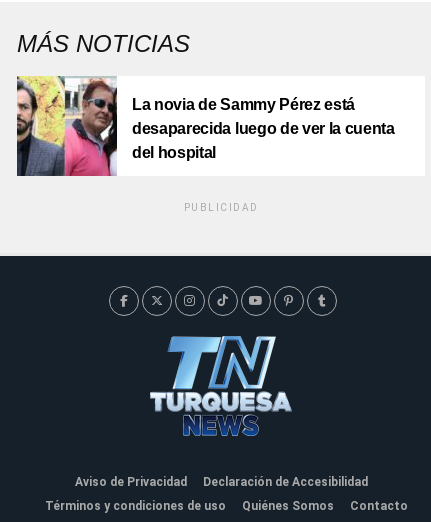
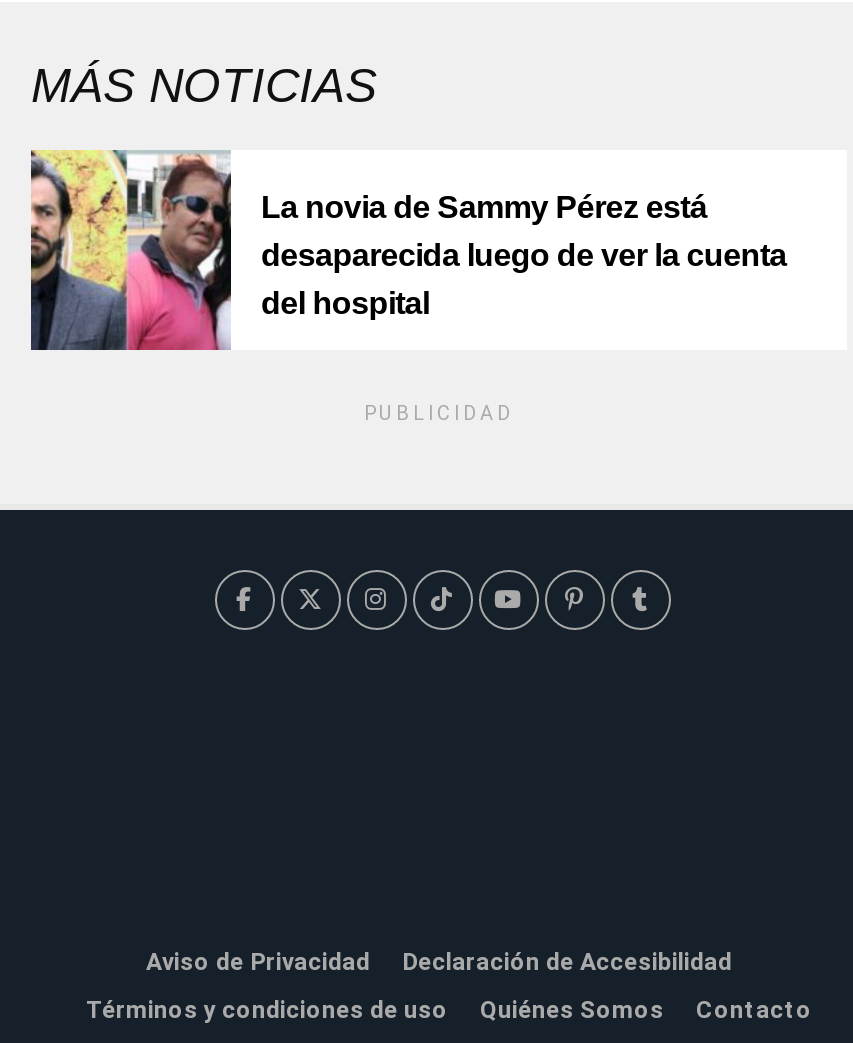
[149,335,292,437] [image] -> none

